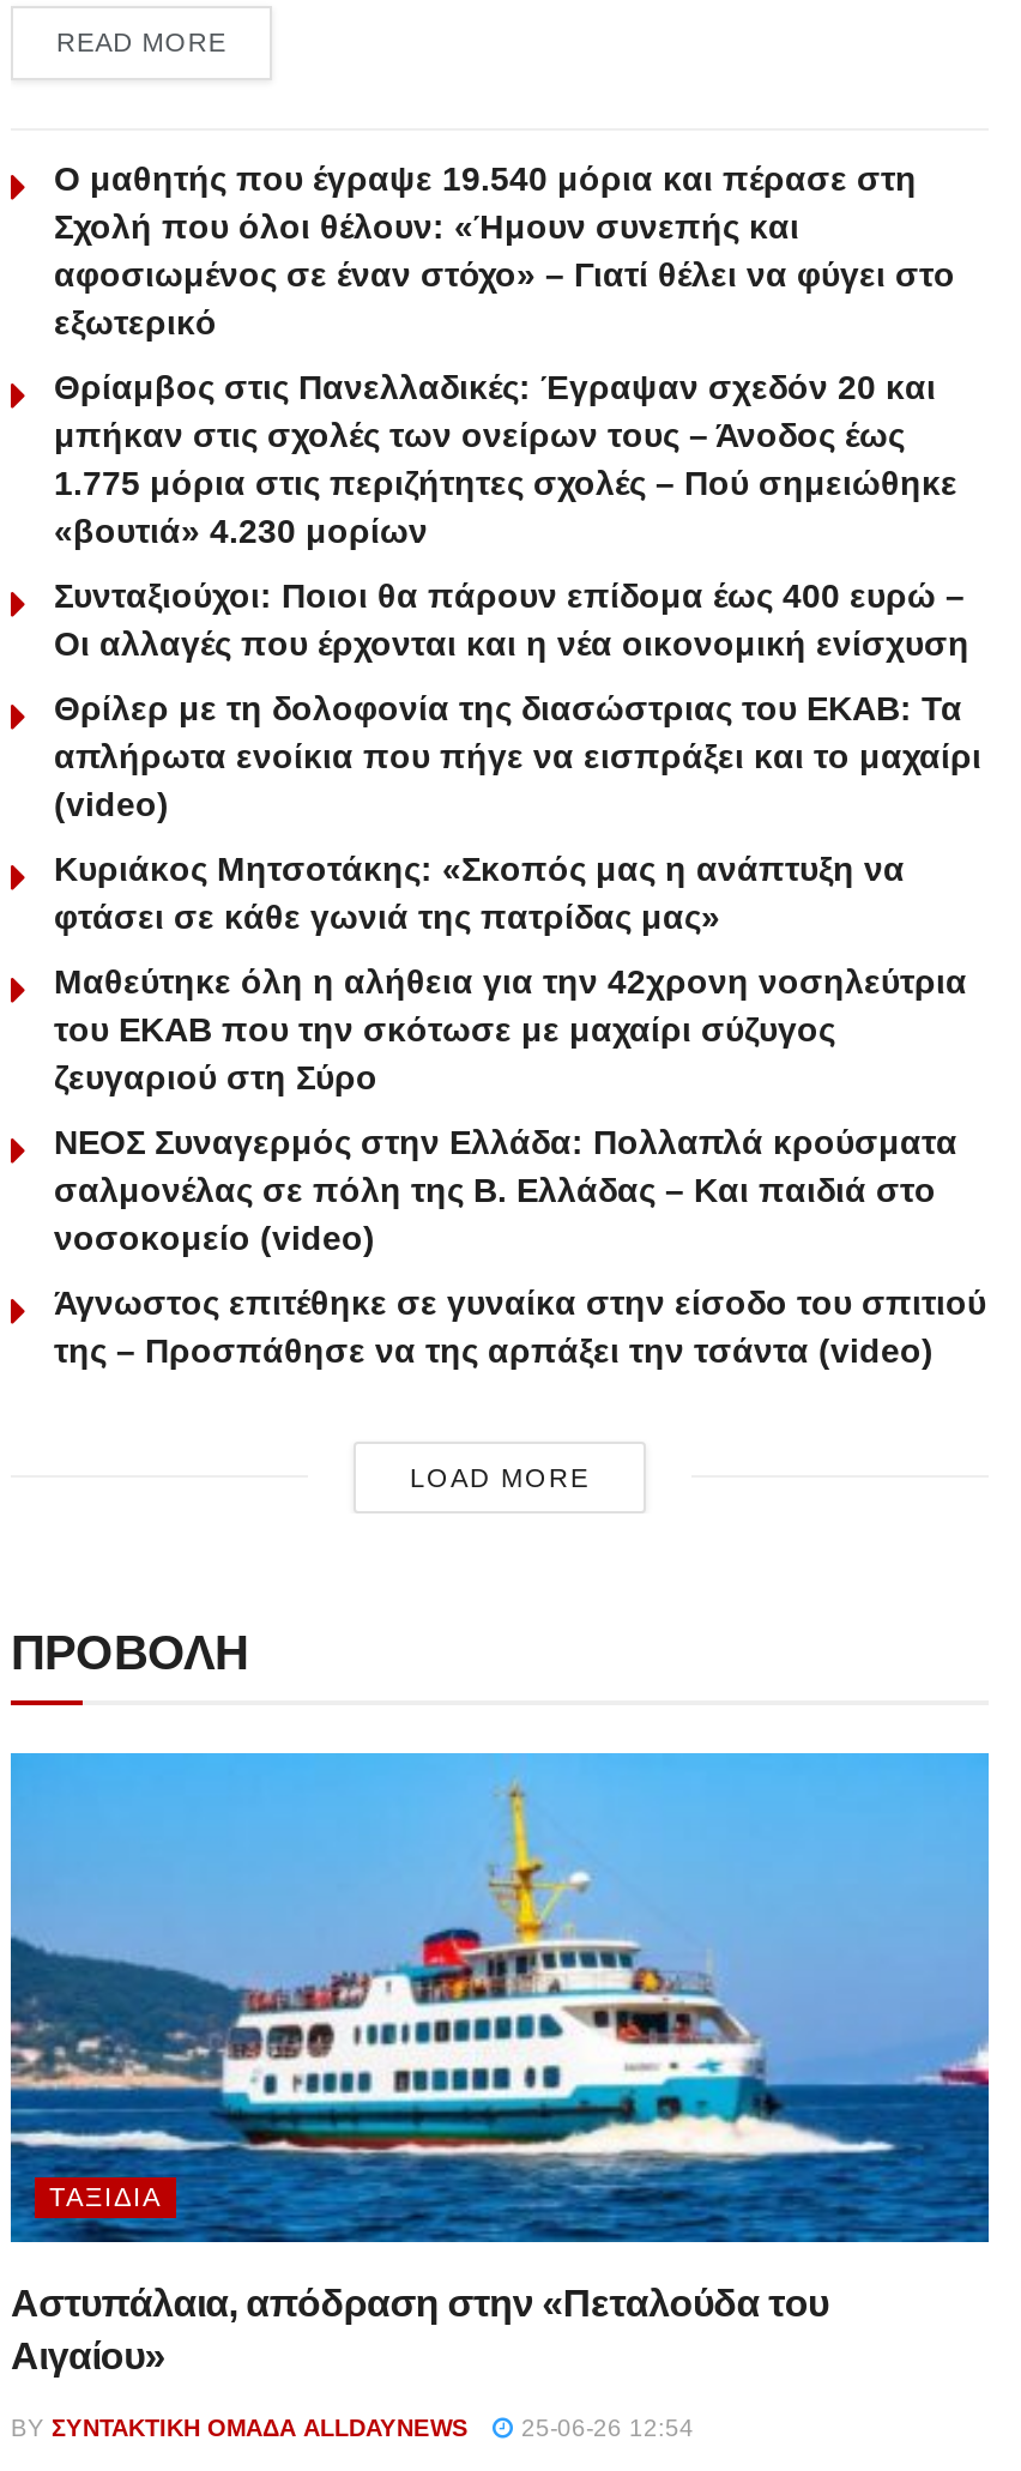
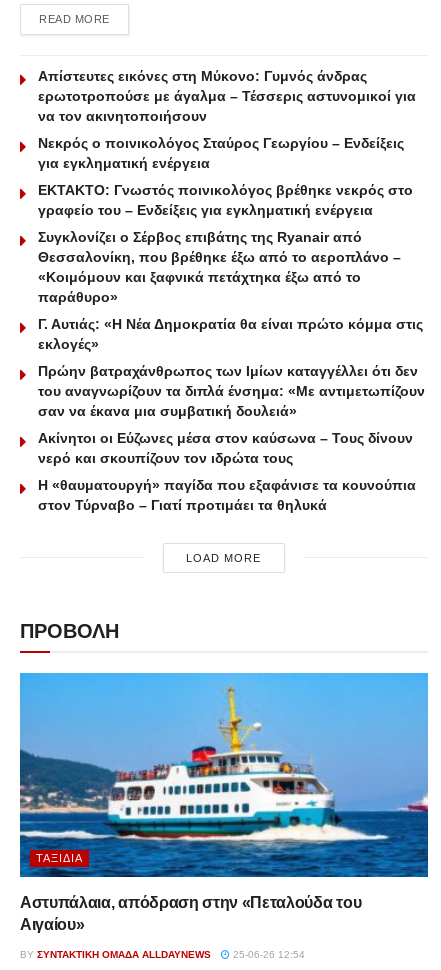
[54,159,955,341] Ο μαθητής που έγραψε 19.540 μόρια και πέρασε στη | Σχολή που όλοι θέλουν: «Ήμουν συνεπής και | αφοσιωμένος σε έναν στόχο» – Γιατί θέλει να φύγει στο | εξωτερικό -> [38,68,416,124] Απίστευτες εικόνες στη Μύκονο: Γυμνός άνδρας | ερωτοτροπούσε με άγαλμα – Τέσσερις αστυνομικοί για | να τον ακινητοποιήσουν
[54,367,957,550] Θρίαμβος στις Πανελλαδικές: Έγραψαν σχεδόν 20 και | μπήκαν στις σχολές των ονείρων τους – Άνοδος έως | 1.775 μόρια στις περιζήτητες σχολές – Πού σημειώθηκε | «βουτιά» 4.230 μορίων -> [38,135,404,171] Νεκρός ο ποινικολόγος Σταύρος Γεωργίου – Ενδείξεις | για εγκληματική ενέργεια
[54,576,969,662] Συνταξιούχοι: Ποιοι θα πάρουν επίδομα έως 400 ευρώ – | Οι αλλαγές που έρχονται και η νέα οικονομική ενίσχυση -> [38,182,413,218] ΕΚΤΑΚΤΟ: Γνωστός ποινικολόγος βρέθηκε νεκρός στο | γραφείο του – Ενδείξεις για εγκληματική ενέργεια
[54,689,981,823] Θρίλερ με τη δολοφονία της διασώστριας του ΕΚΑΒ: Τα | απλήρωτα ενοίκια που πήγε να εισπράξει και το μαχαίρι | (video) -> [38,229,401,305] Συγκλονίζει ο Σέρβος επιβάτης της Ryanair από | Θεσσαλονίκη, που βρέθηκε έξω από το αεροπλάνο – | «Κοιμόμουν και ξαφνικά πετάχτηκα έξω από το | παράθυρο»
[54,849,905,935] Κυριάκος Μητσοτάκης: «Σκοπός μας η ανάπτυξη να | φτάσει σε κάθε γωνιά της πατρίδας μας» -> [38,316,423,352] Γ. Αυτιάς: «Η Νέα Δημοκρατία θα είναι πρώτο κόμμα στις | εκλογές»
[54,962,967,1096] Μαθεύτηκε όλη η αλήθεια για την 42χρονη νοσηλεύτρια | του ΕΚΑΒ που την σκότωσε με μαχαίρι σύζυγος | ζευγαριού στη Σύρο -> [38,363,425,419] Πρώην βατραχάνθρωπος των Ιμίων καταγγέλλει ότι δεν | του αναγνωρίζουν τα διπλά ένσημα: «Με αντιμετωπίζουν | σαν να έκανα μια συμβατική δουλειά»
[54,1122,957,1257] ΝΕΟΣ Συναγερμός στην Ελλάδα: Πολλαπλά κρούσματα | σαλμονέλας σε πόλη της Β. Ελλάδας – Και παιδιά στο | νοσοκομείο (video) -> [38,430,413,466] Ακίνητοι οι Εύζωνες μέσα στον καύσωνα – Τους δίνουν | νερό και σκουπίζουν τον ιδρώτα τους
[54,1283,986,1369] Άγνωστος επιτέθηκε σε γυναίκα στην είσοδο του σπιτιού | της – Προσπάθησε να της αρπάξει την τσάντα (video) -> [38,477,416,513] Η «θαυματουργή» παγίδα που εξαφάνισε τα κουνούπια | στον Τύρναβο – Γιατί προτιμάει τα θηλυκά

